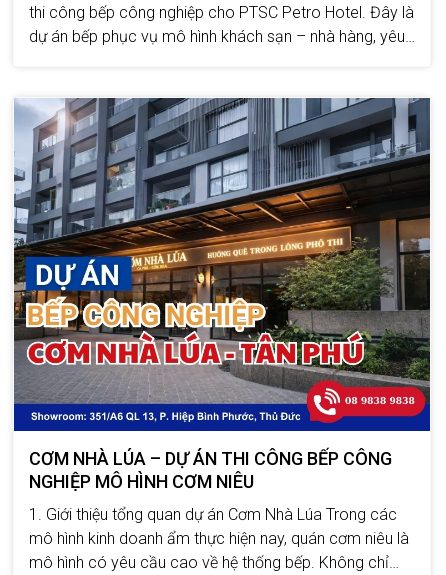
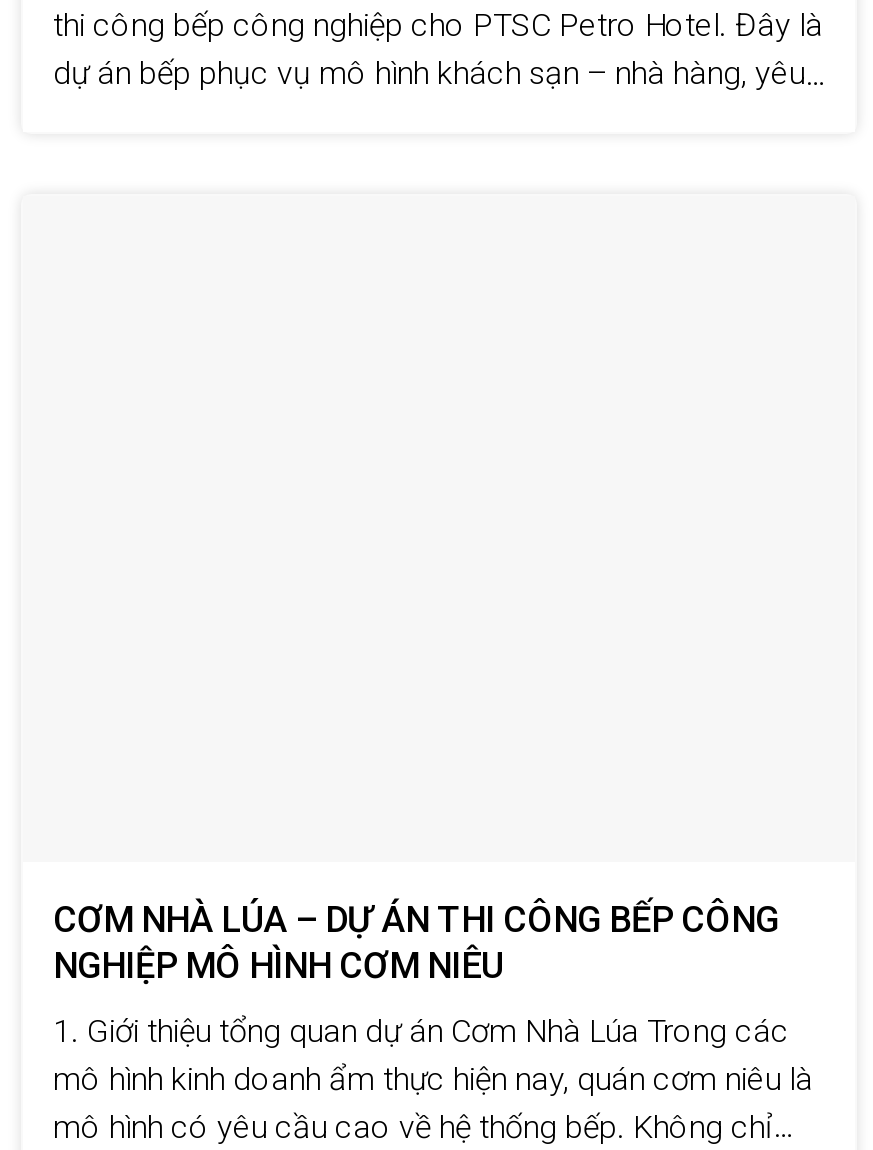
[13,97,431,432] [image] -> none

